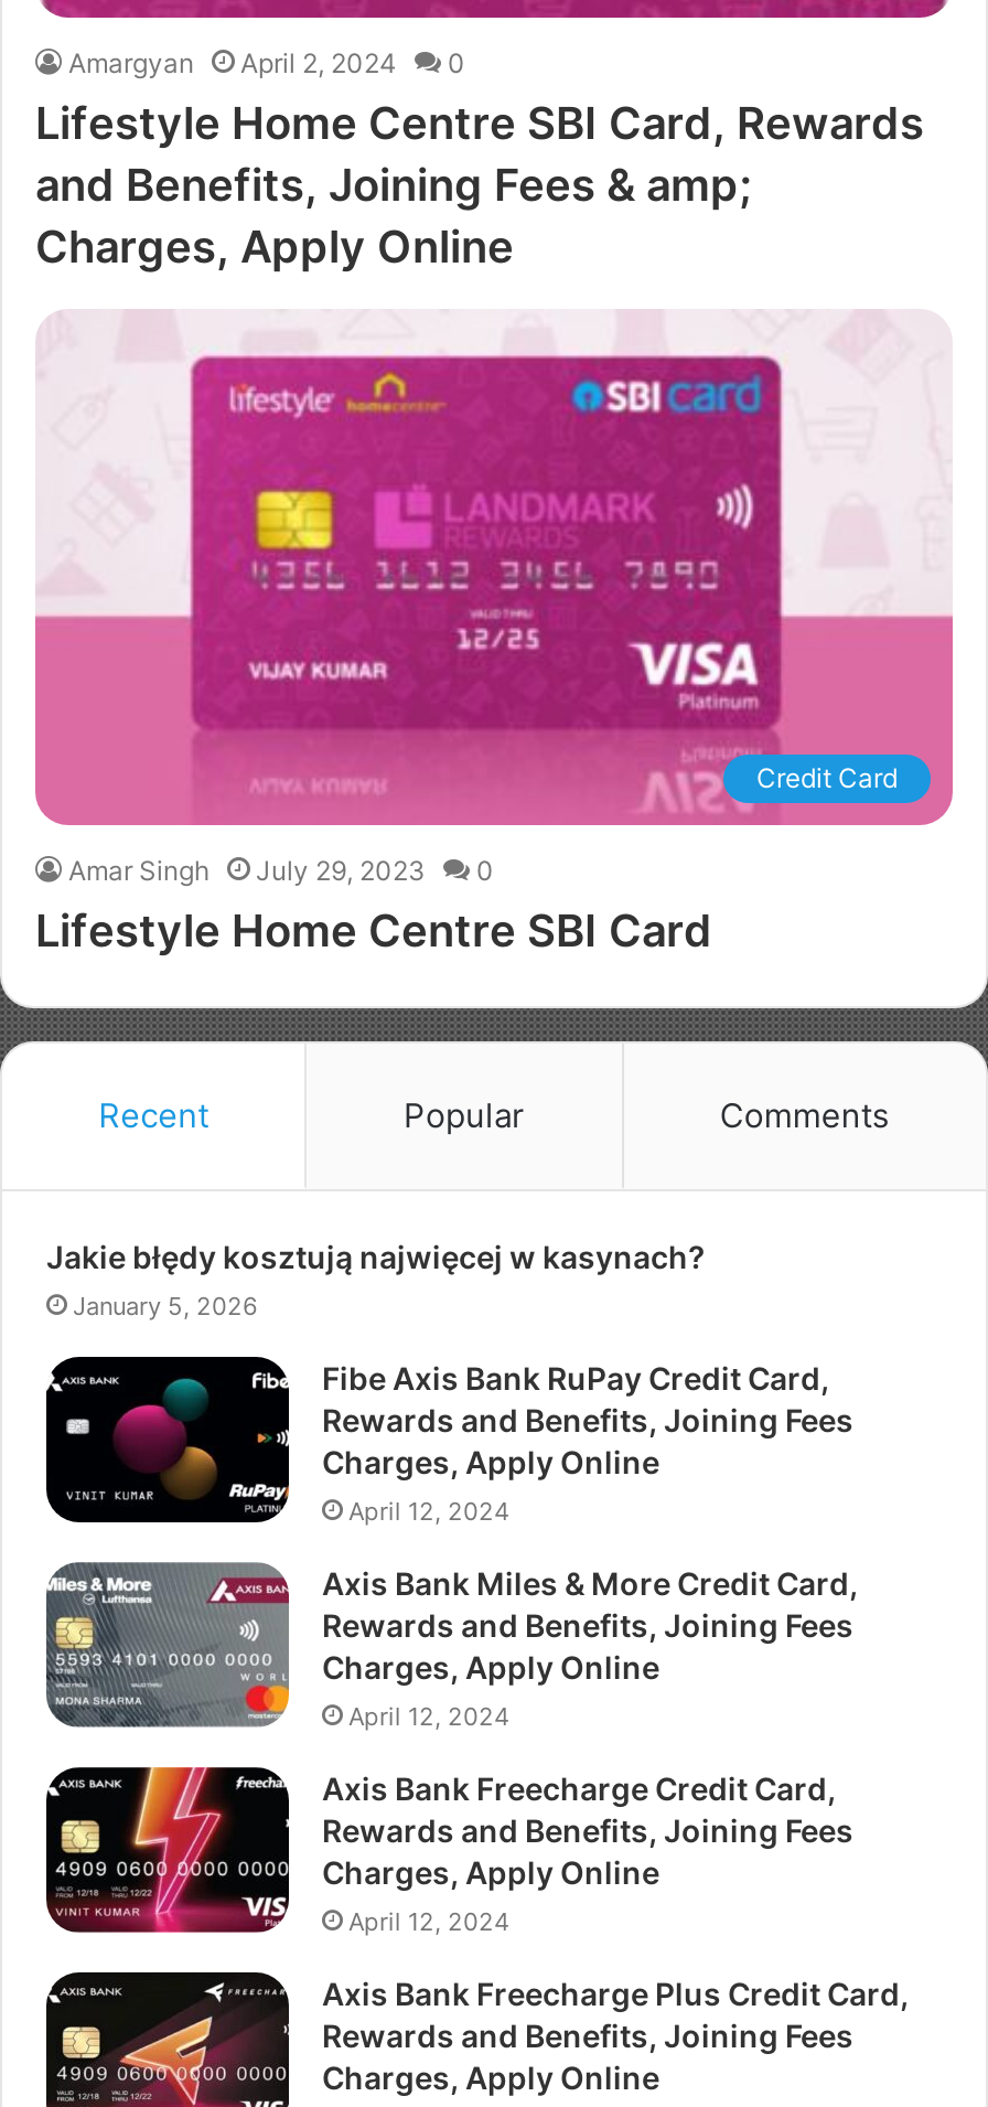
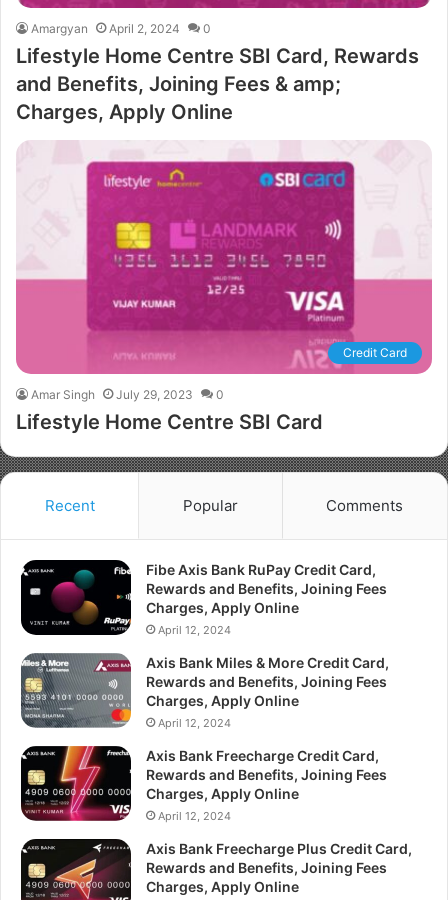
[46,1238,706,1322] Jakie błędy kosztują najwięcej w kasynach? | January 5, 2026 -> none

